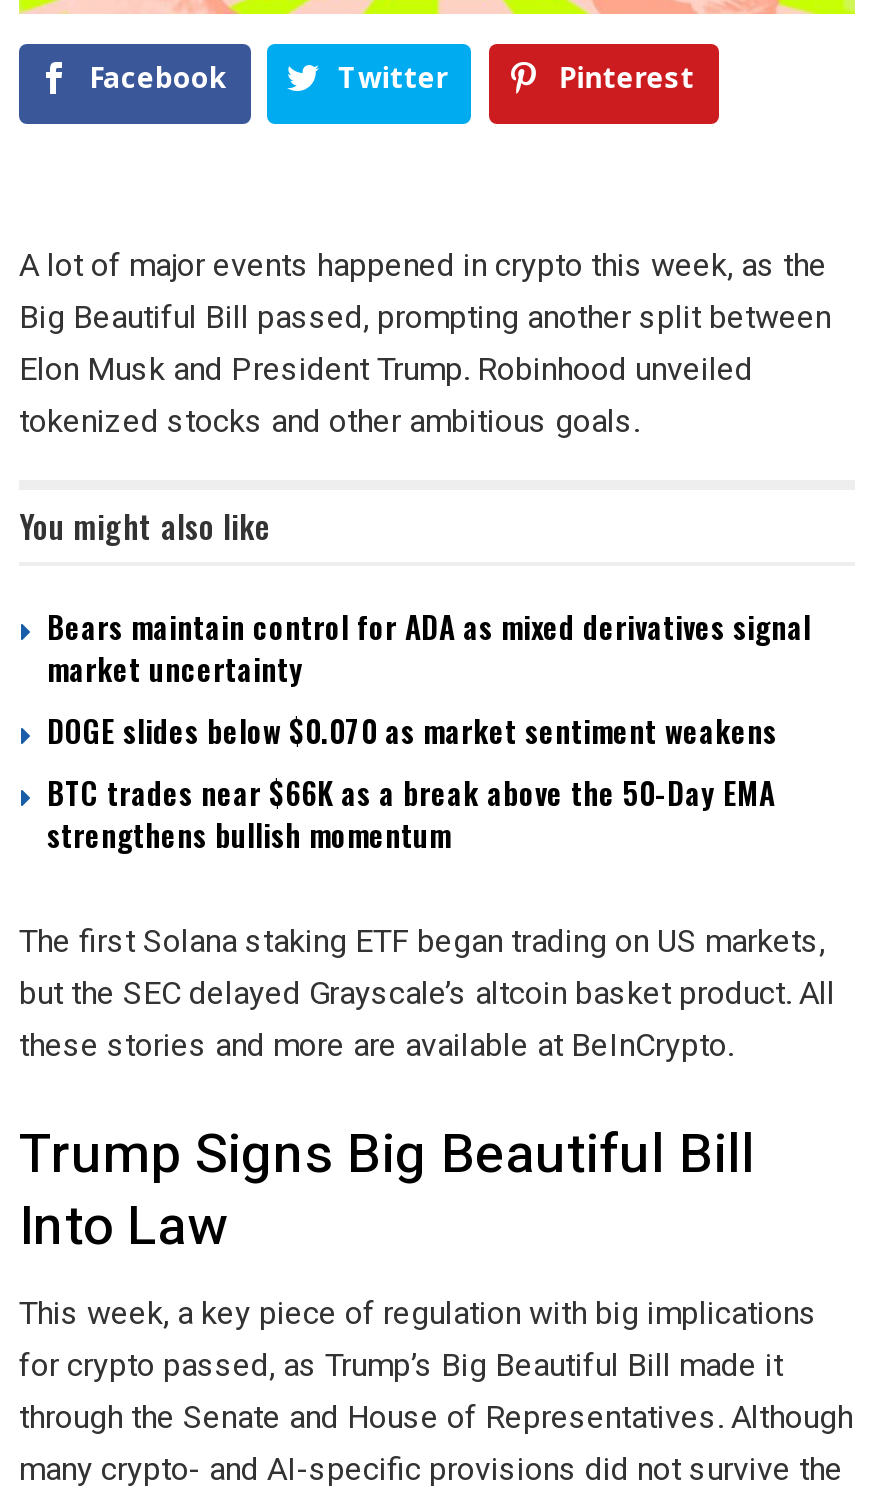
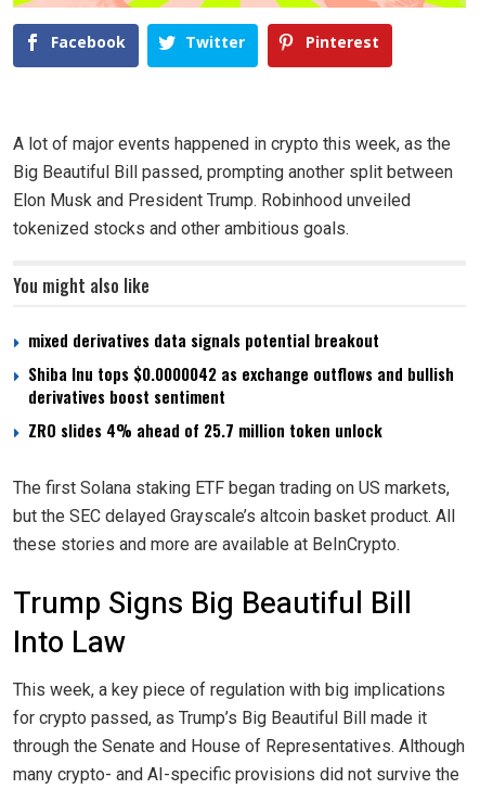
[47,604,811,856] Bears maintain control for ADA as mixed derivatives signal | market uncertainty | DOGE slides below $0.070 as market sentiment weakens | BTC trades near $66K as a break above the 50-Day EMA | strengthens bullish momentum -> [28,328,454,442] mixed derivatives data signals potential breakout | Shiba Inu tops $0.0000042 as exchange outflows and bullish | derivatives boost sentiment | ZRO slides 4% ahead of 25.7 million token unlock

